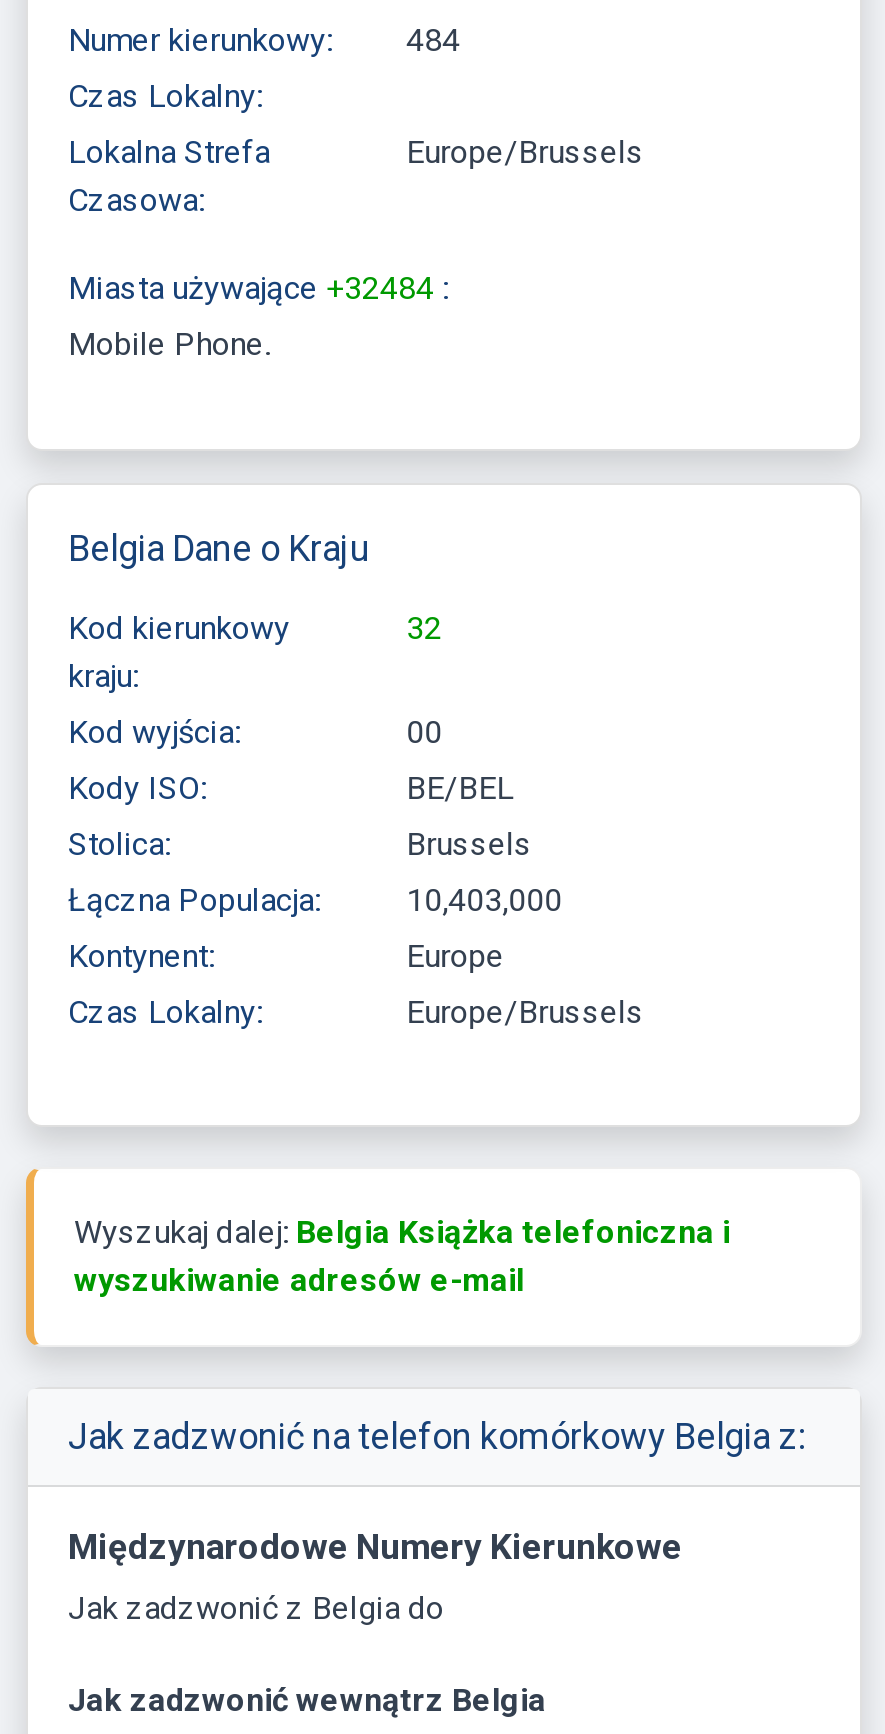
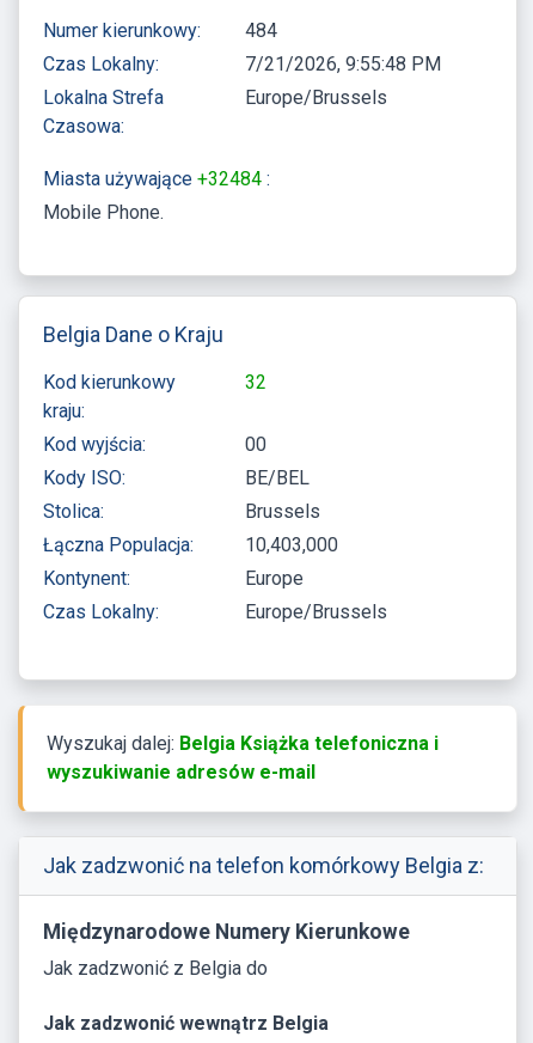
none -> [245,52,441,75] 7/21/2026, 9:55:48 PM

